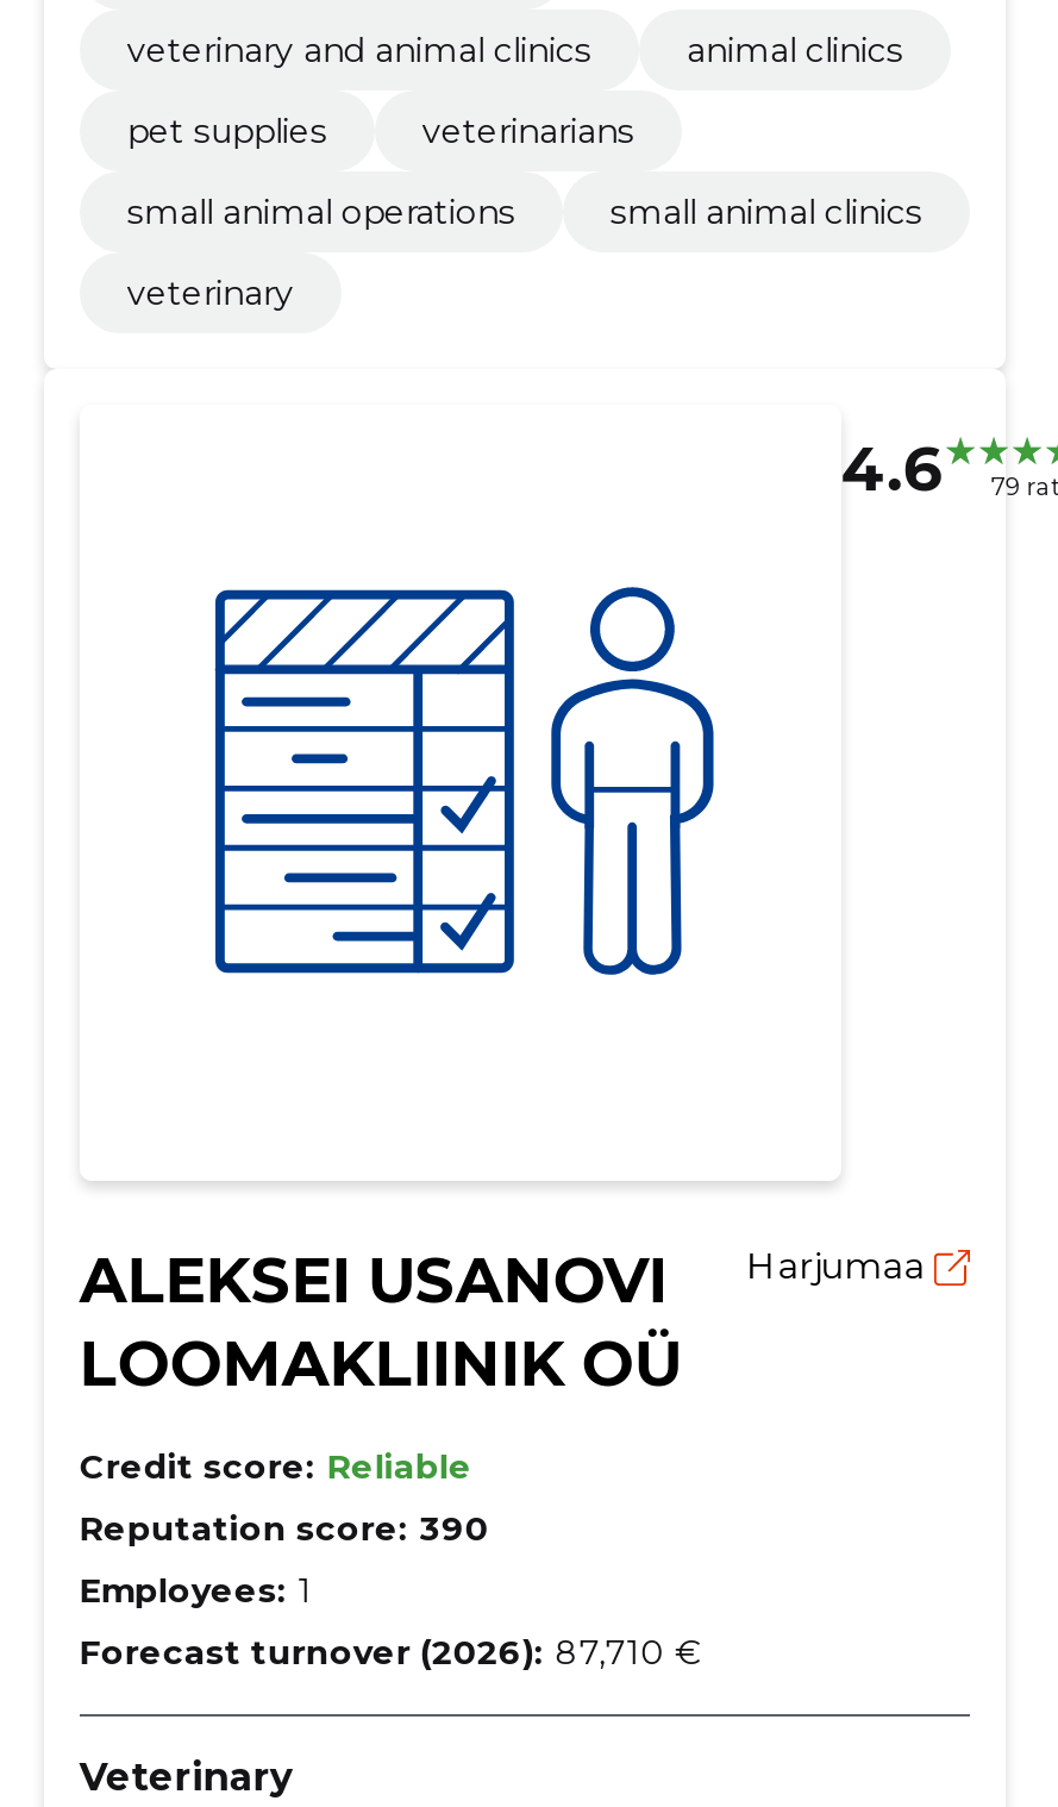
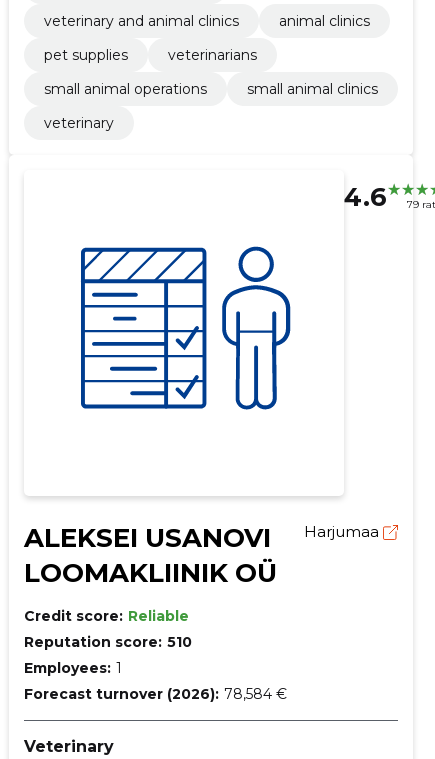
[79,1507,489,1549] Reputation score: 390 -> [24,633,192,651] Reputation score: 510
[79,1630,700,1673] Forecast turnover (2026): 87,710 € -> [24,685,287,703] Forecast turnover (2026): 78,584 €

